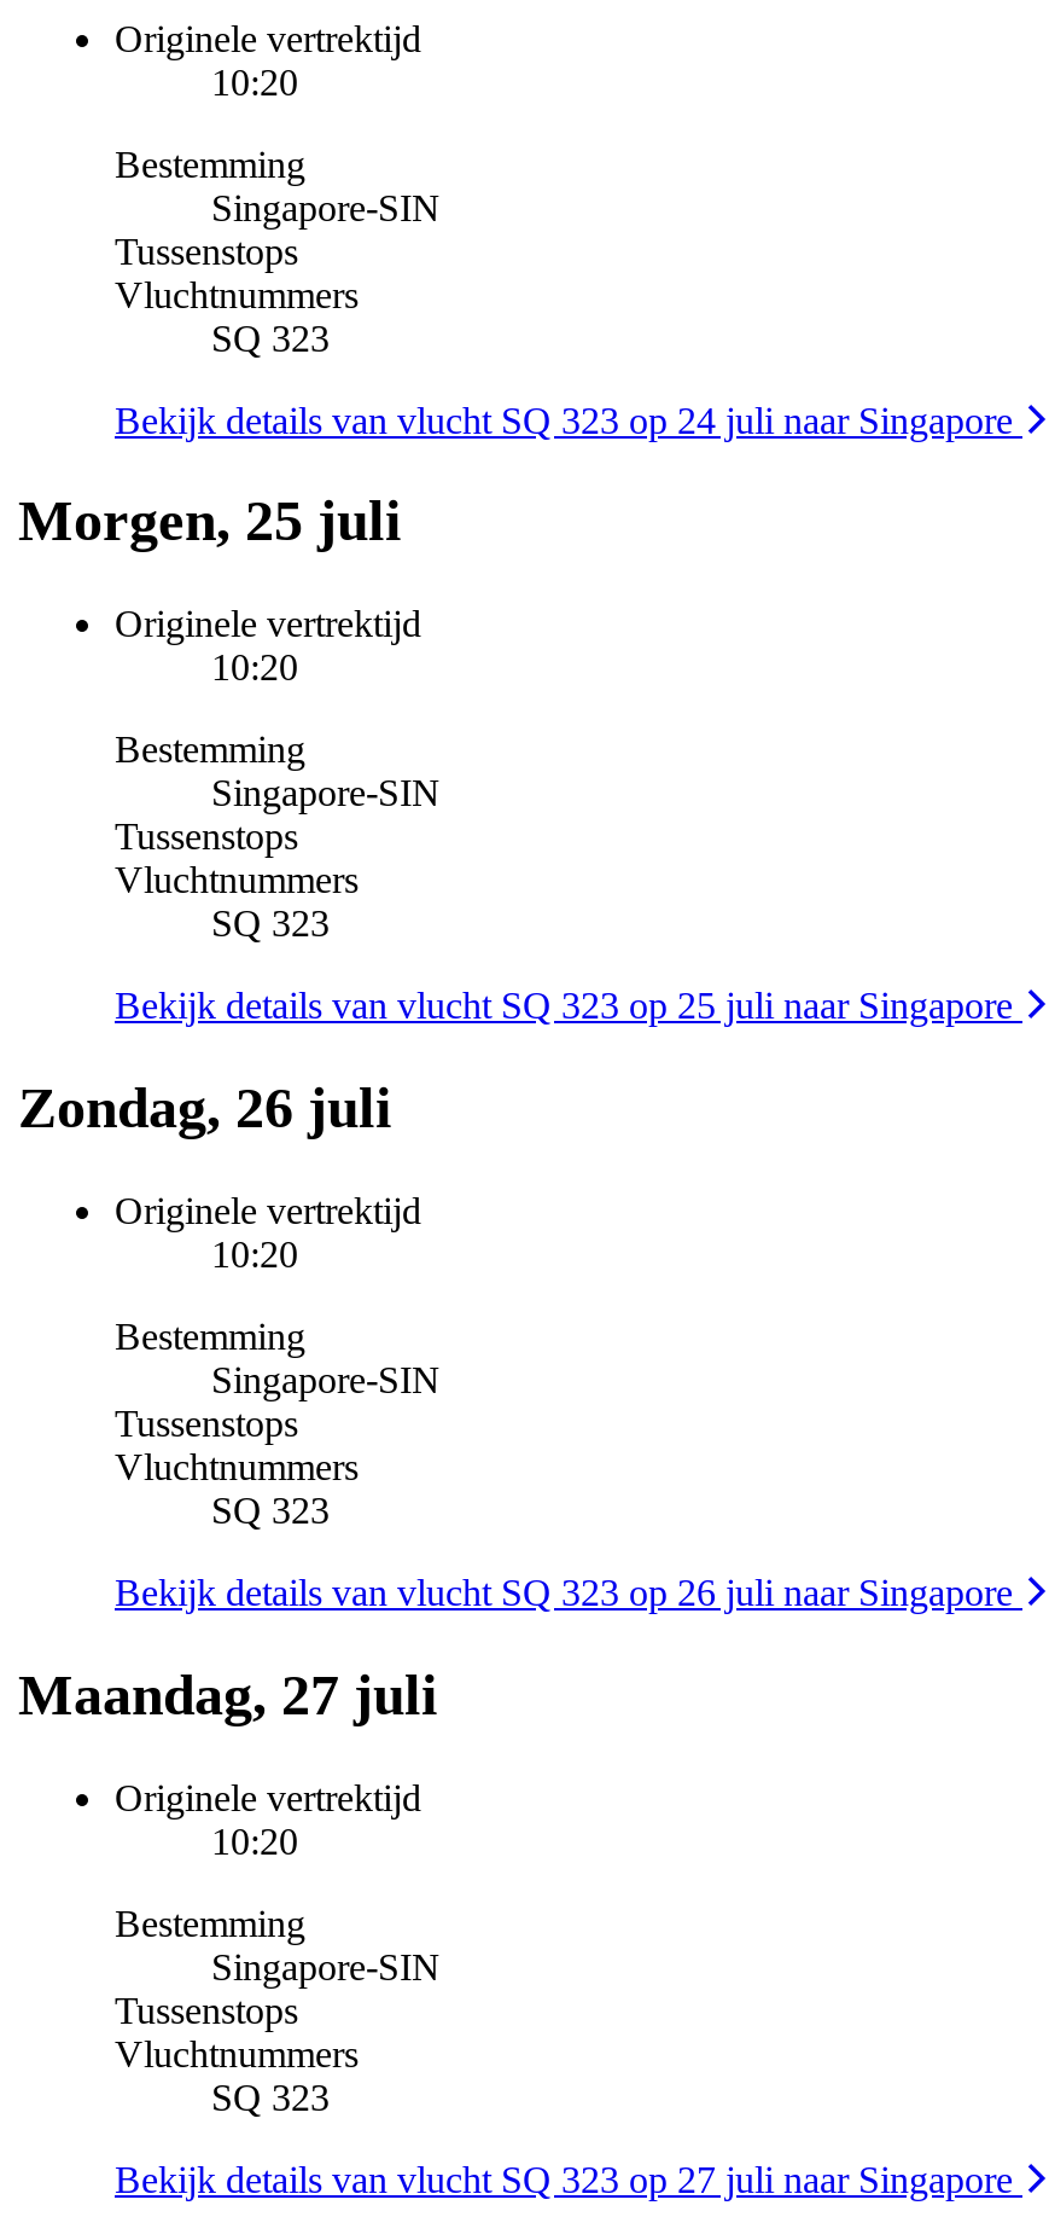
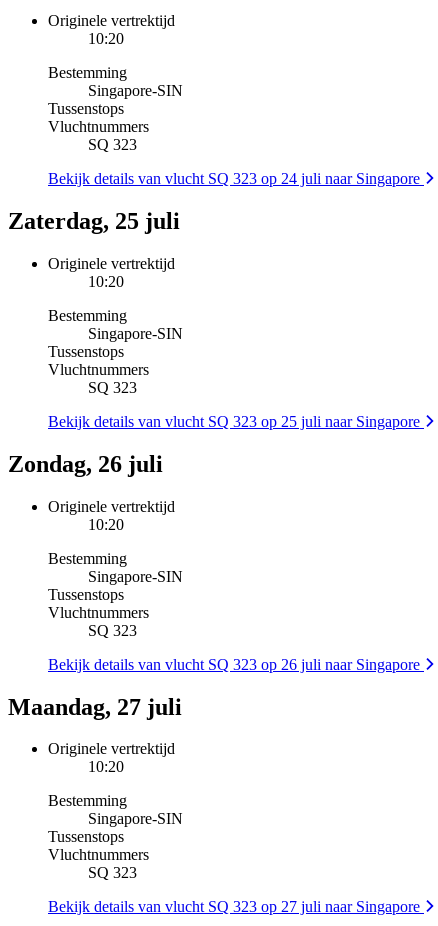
[18,490,402,553] Morgen, 25 juli -> [8,208,180,234] Zaterdag, 25 juli

